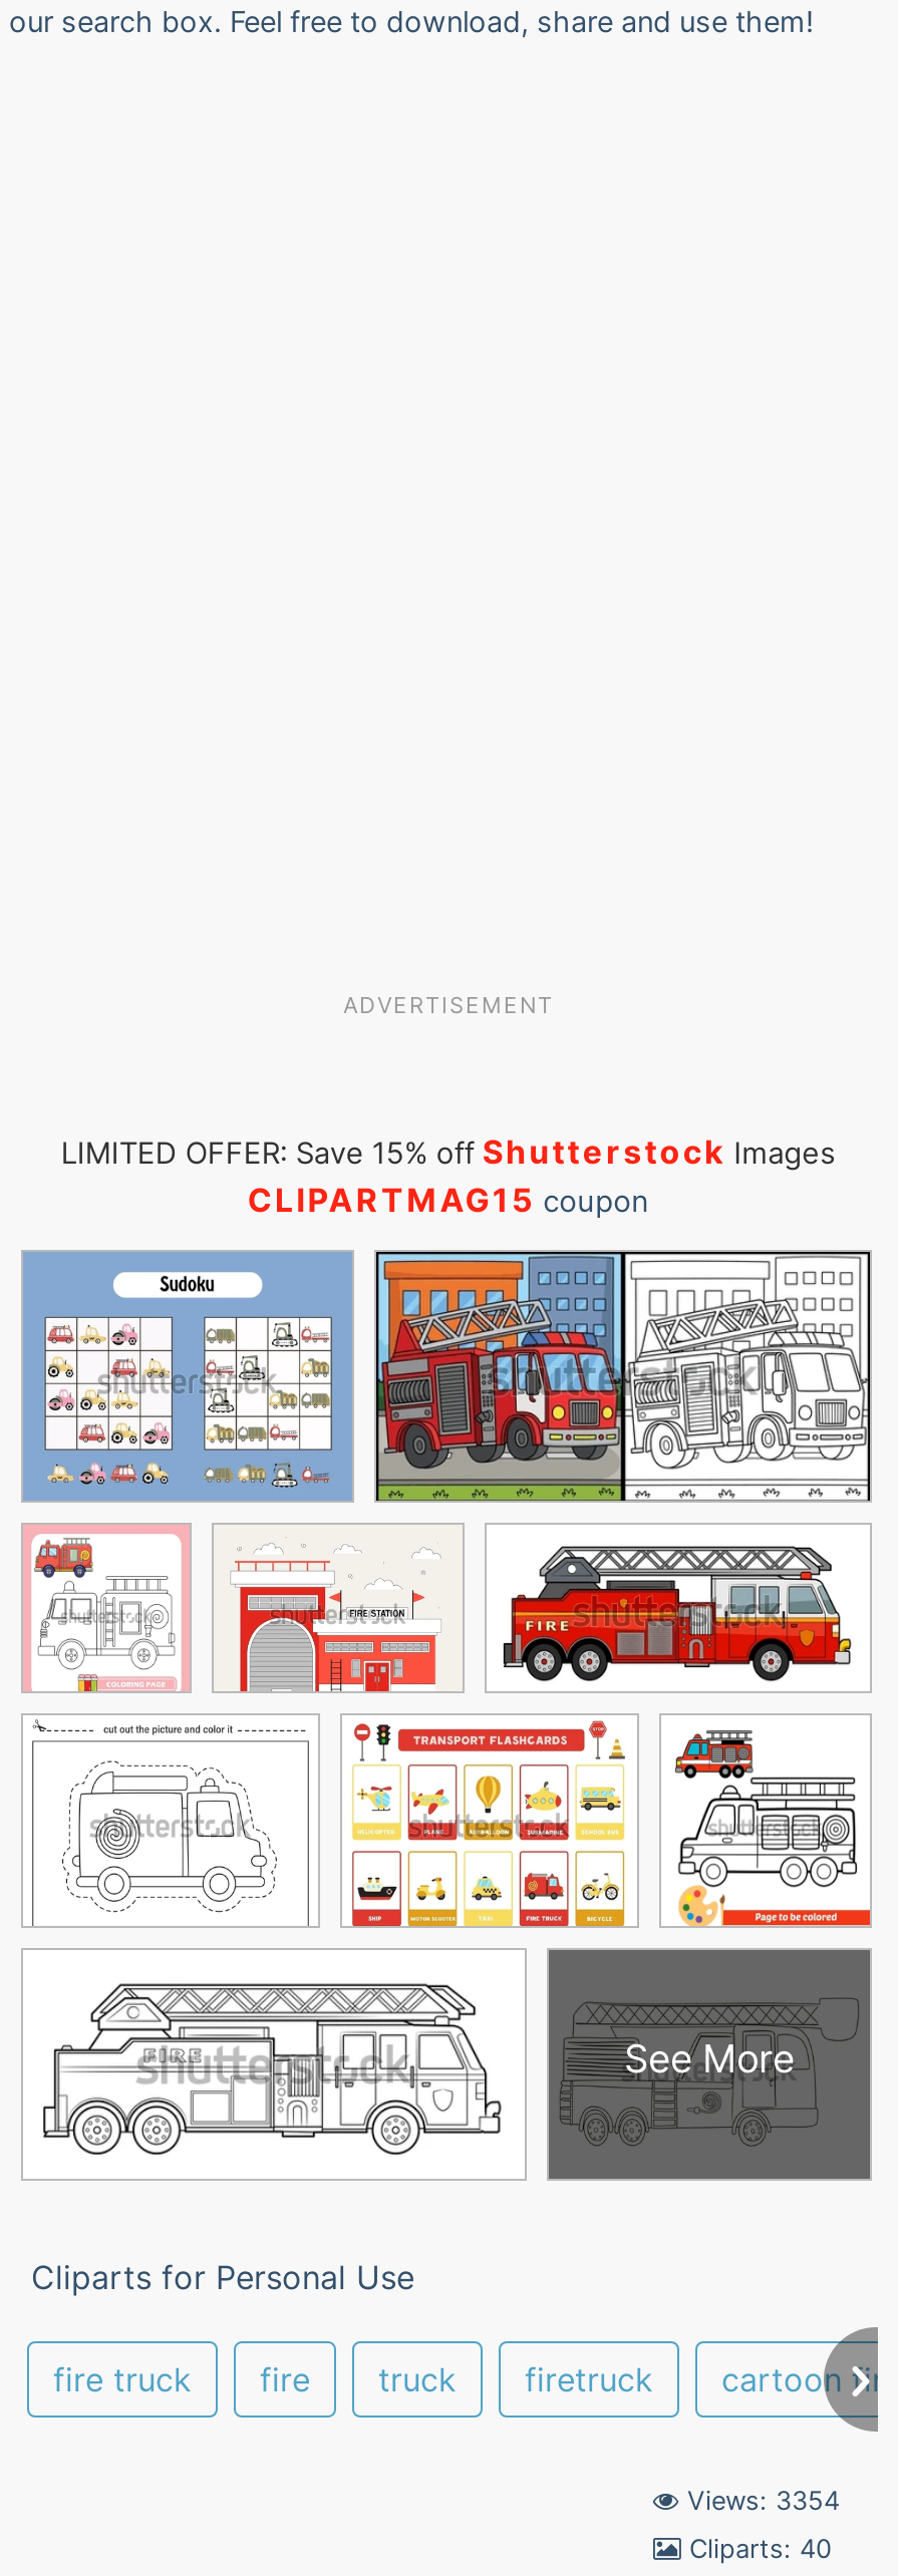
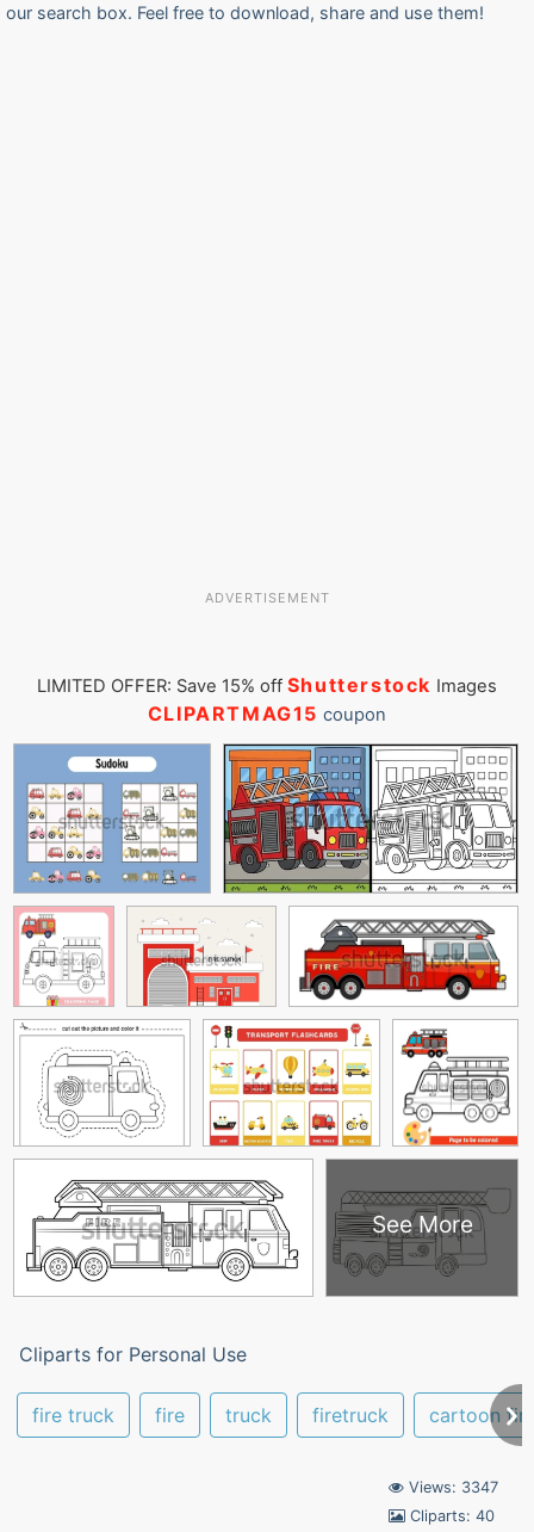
[679,2486,840,2516] Views: 3354 -> [404,1478,498,1496] Views: 3347

